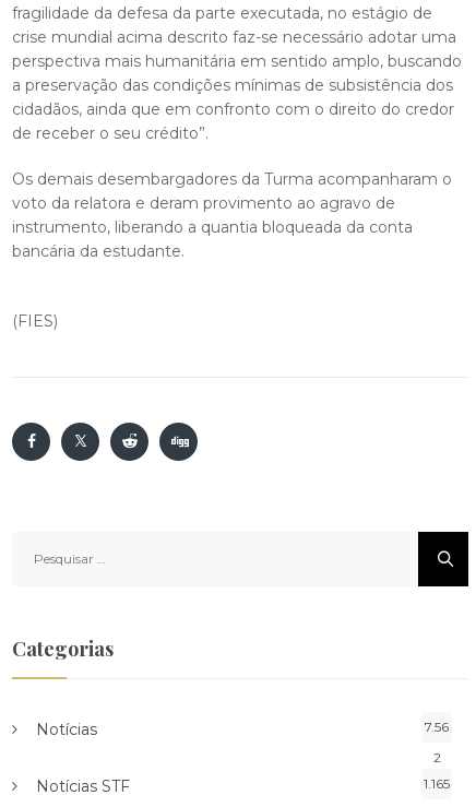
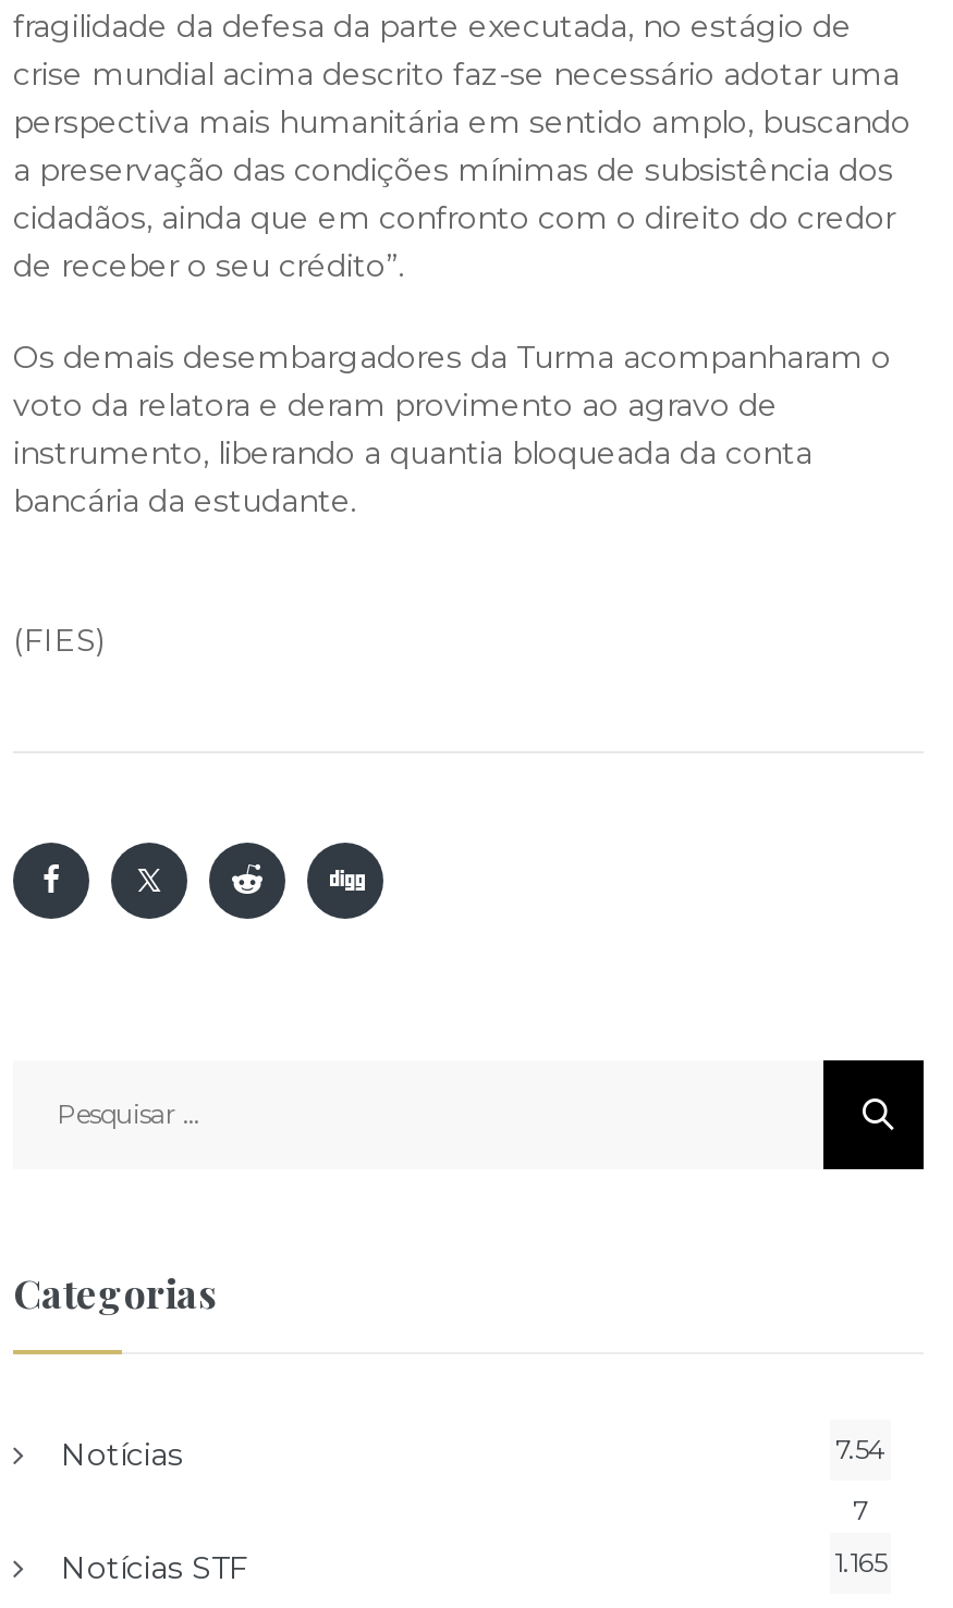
[425,719,449,735] 7.56 -> [835,1433,885,1465] 7.54
[433,749,441,766] 2 -> [853,1494,868,1526] 7

